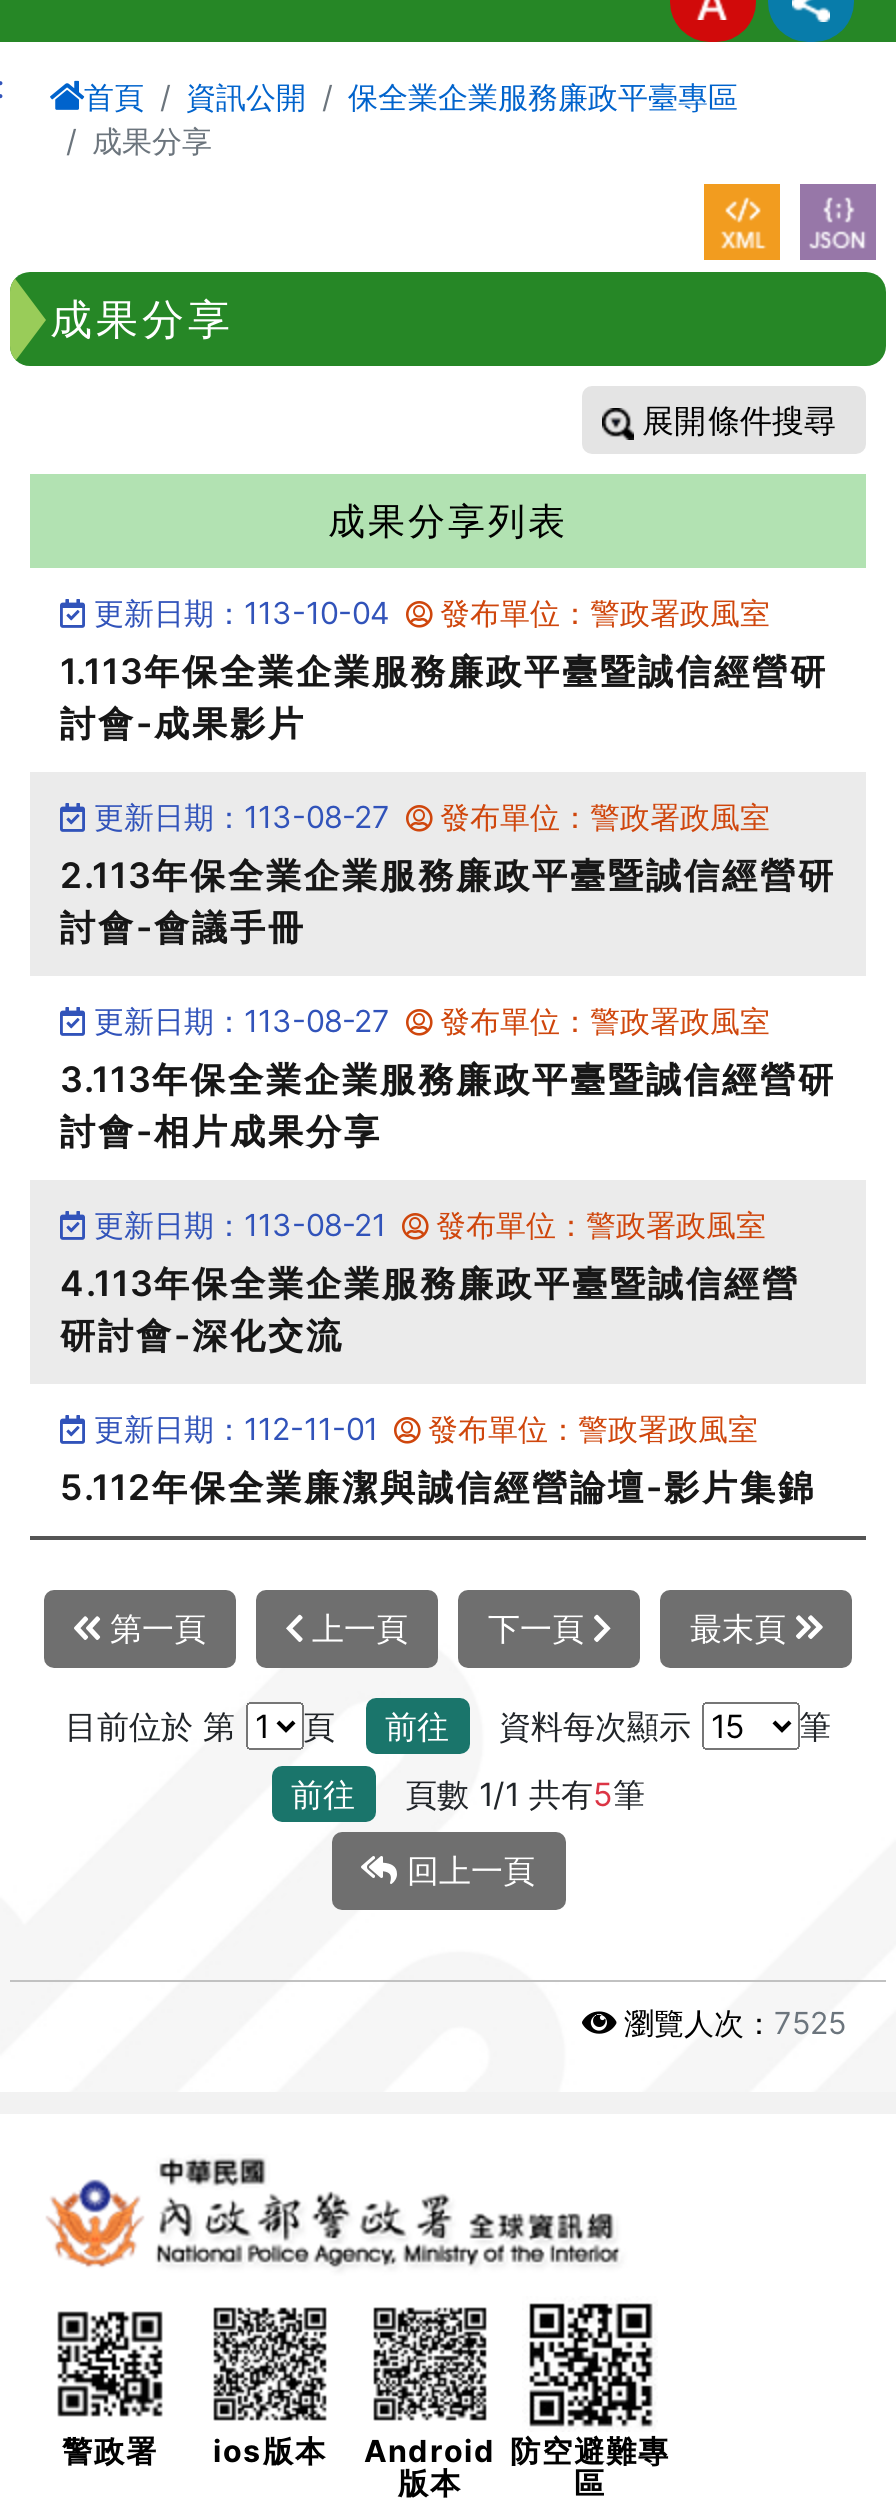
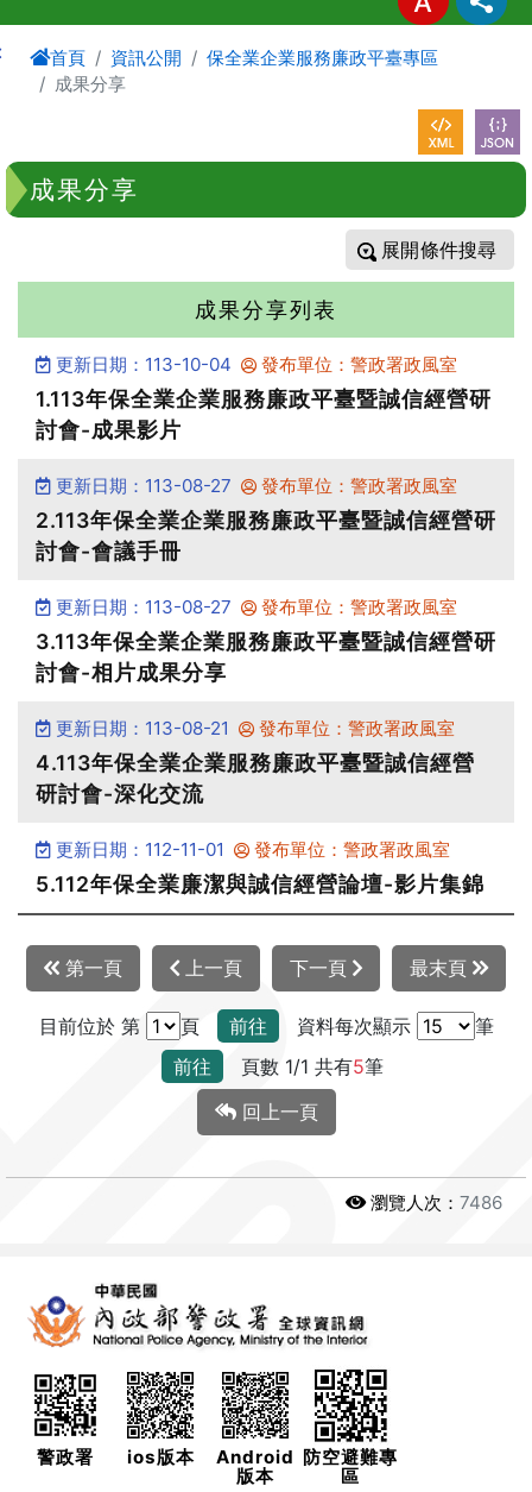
[616,2004,846,2042] 瀏覽人次：7525 -> [366,1191,502,1214] 瀏覽人次：7486

